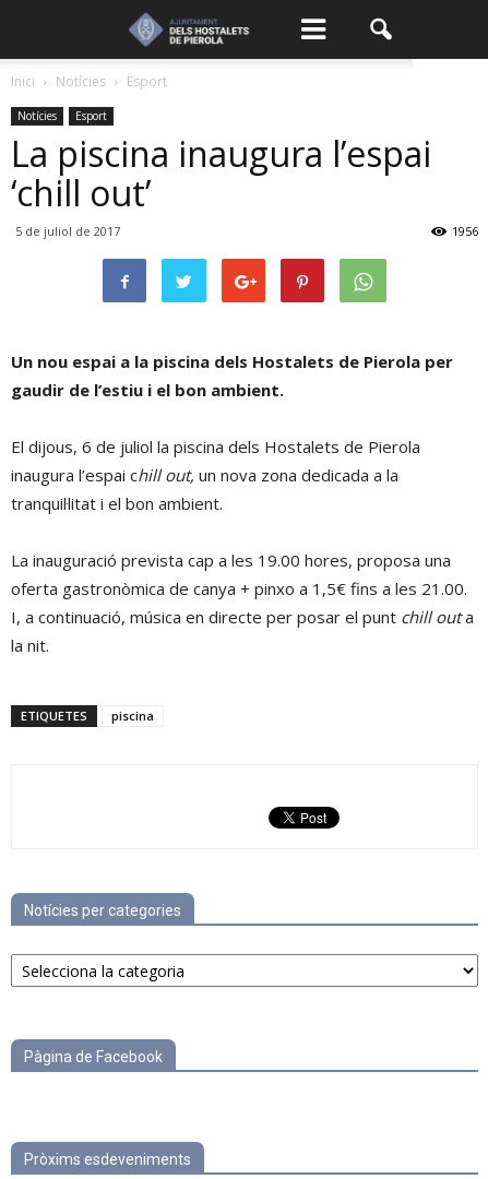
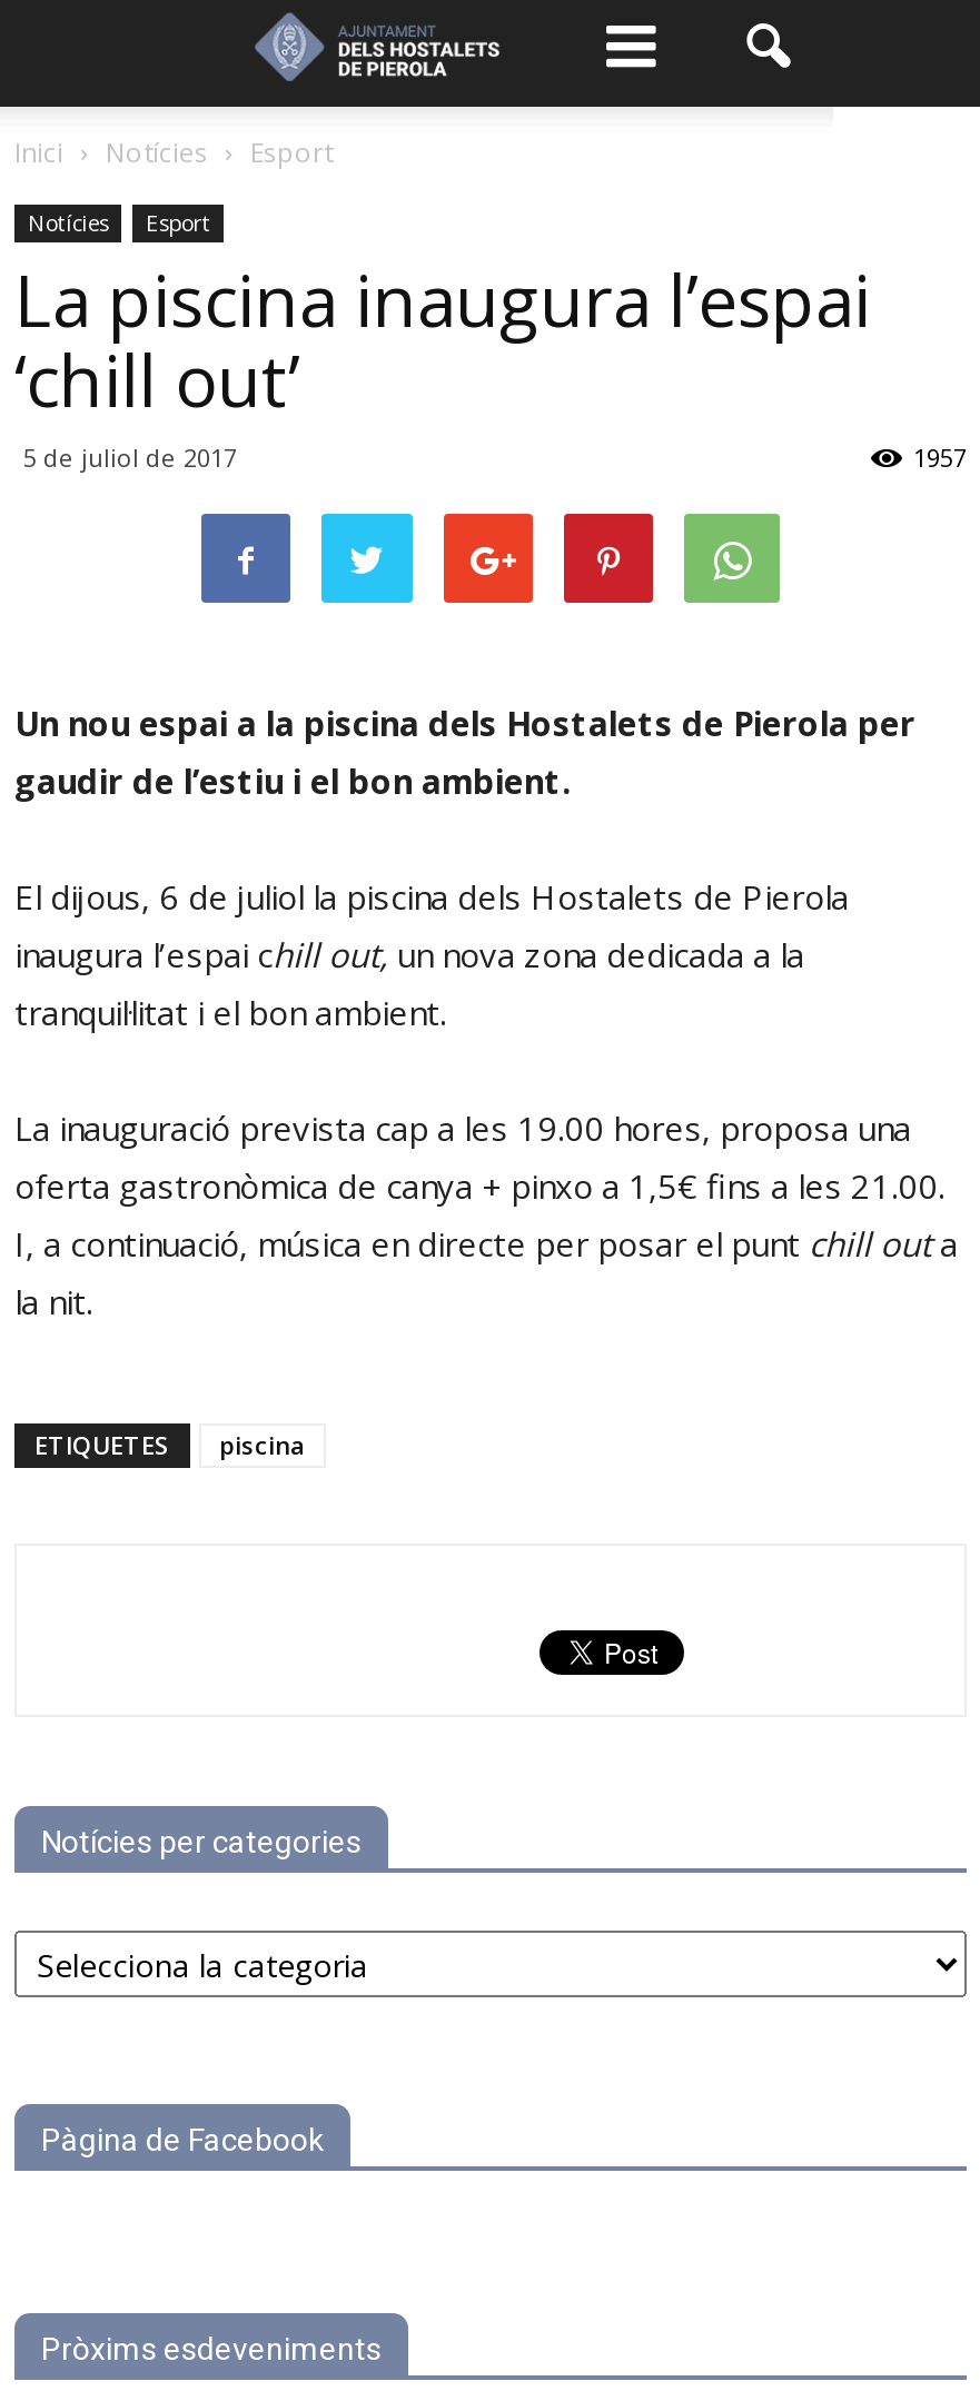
[452,223,478,239] 1956 -> [913,440,967,474] 1957

